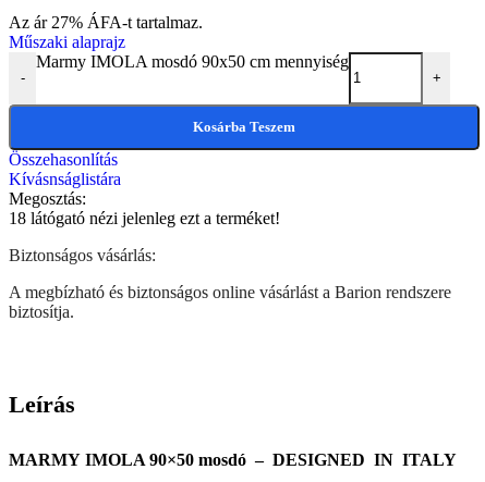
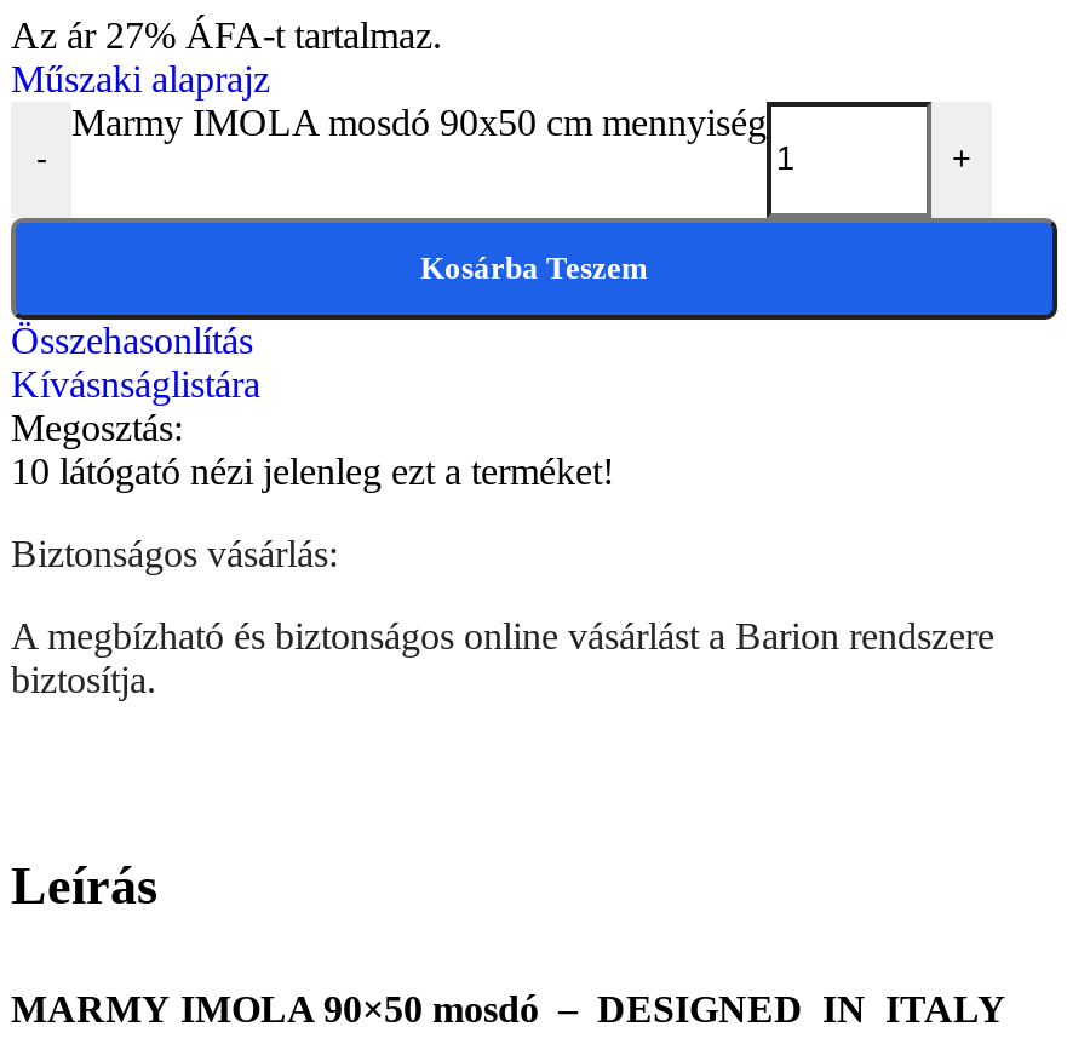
[9,209,280,227] 18 látógató nézi jelenleg ezt a terméket! -> [11,450,614,491] 10 látógató nézi jelenleg ezt a terméket!

